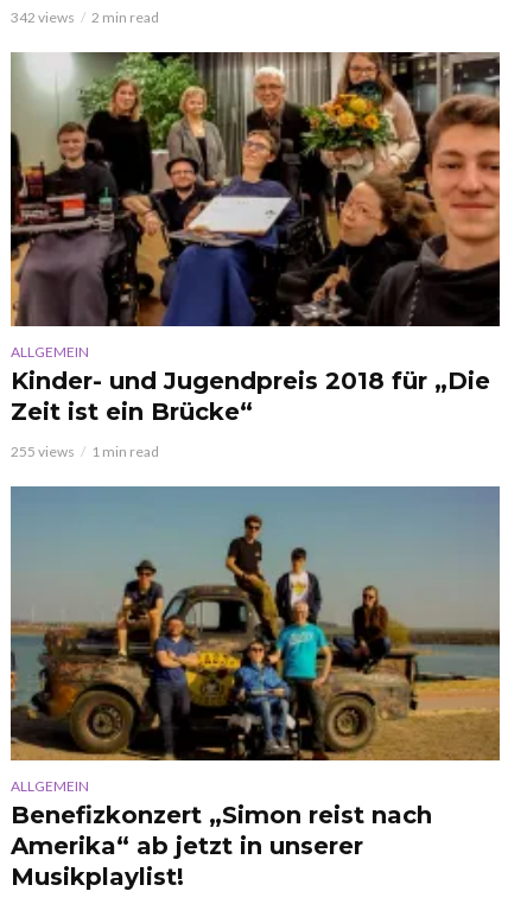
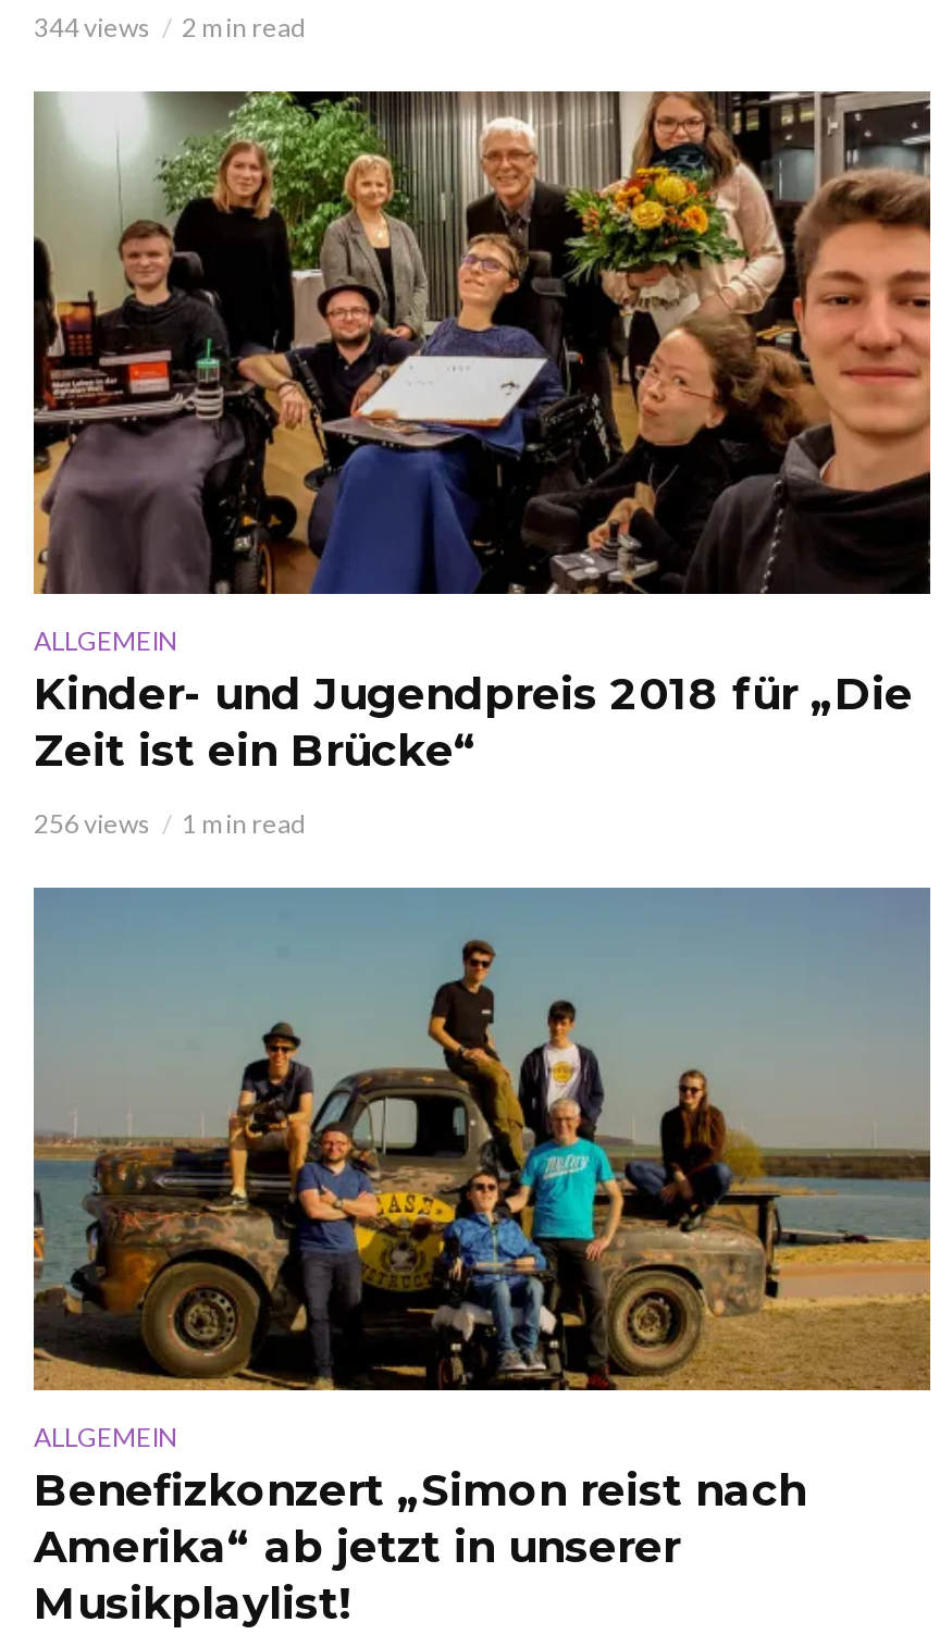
[11,9,159,26] 342 views 2 min read -> [34,12,306,44] 344 views 2 min read
[11,443,159,461] 255 views 1 min read -> [34,808,306,840] 256 views 1 min read

